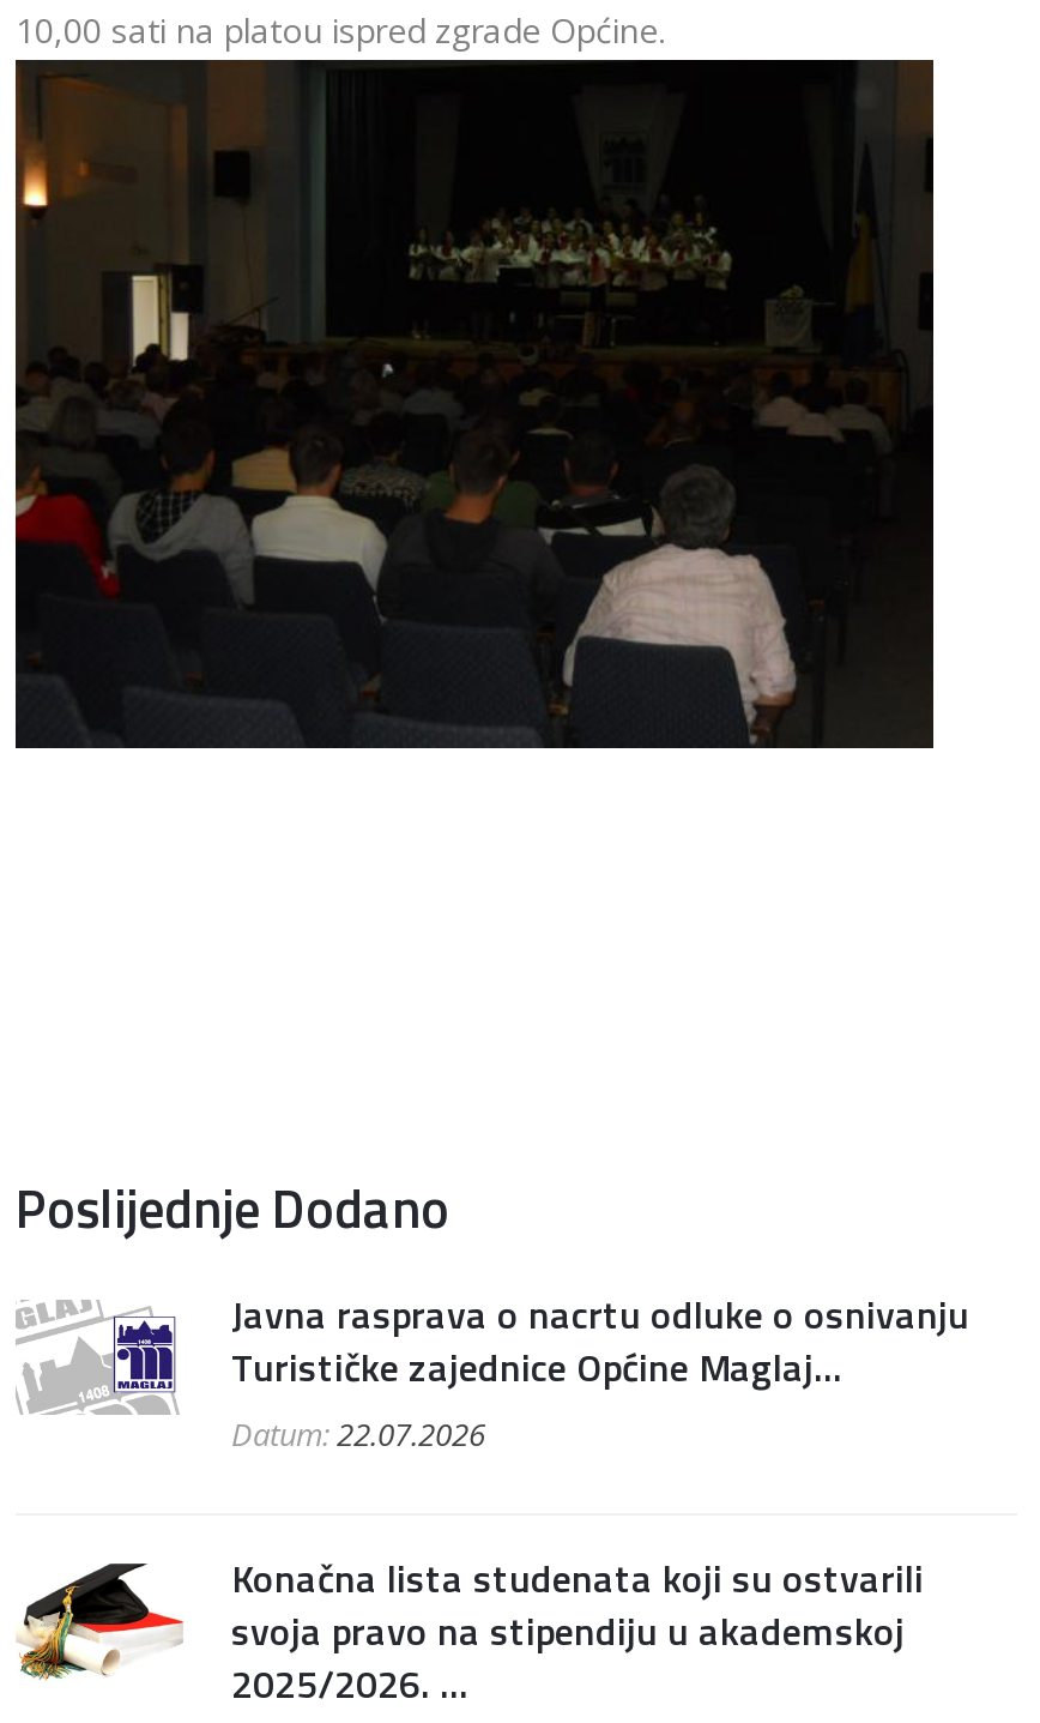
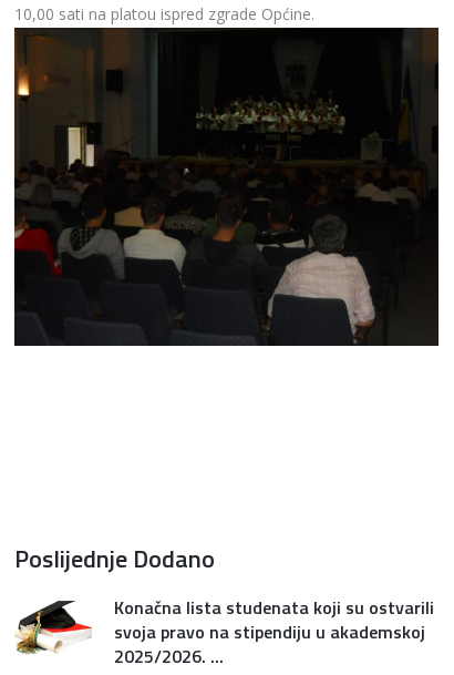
[16,1286,969,1456] [image] | Javna rasprava o nacrtu odluke o osnivanju | Turističke zajednice Općine Maglaj... | Datum:22.07.2026 -> none

